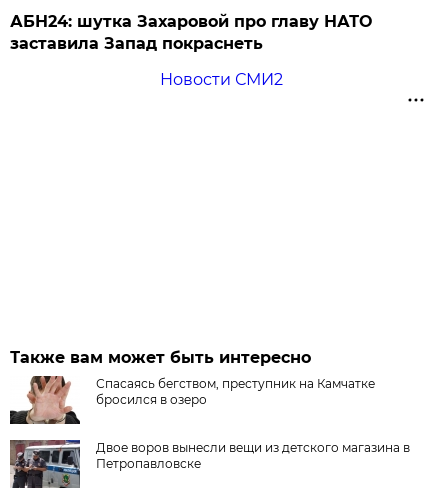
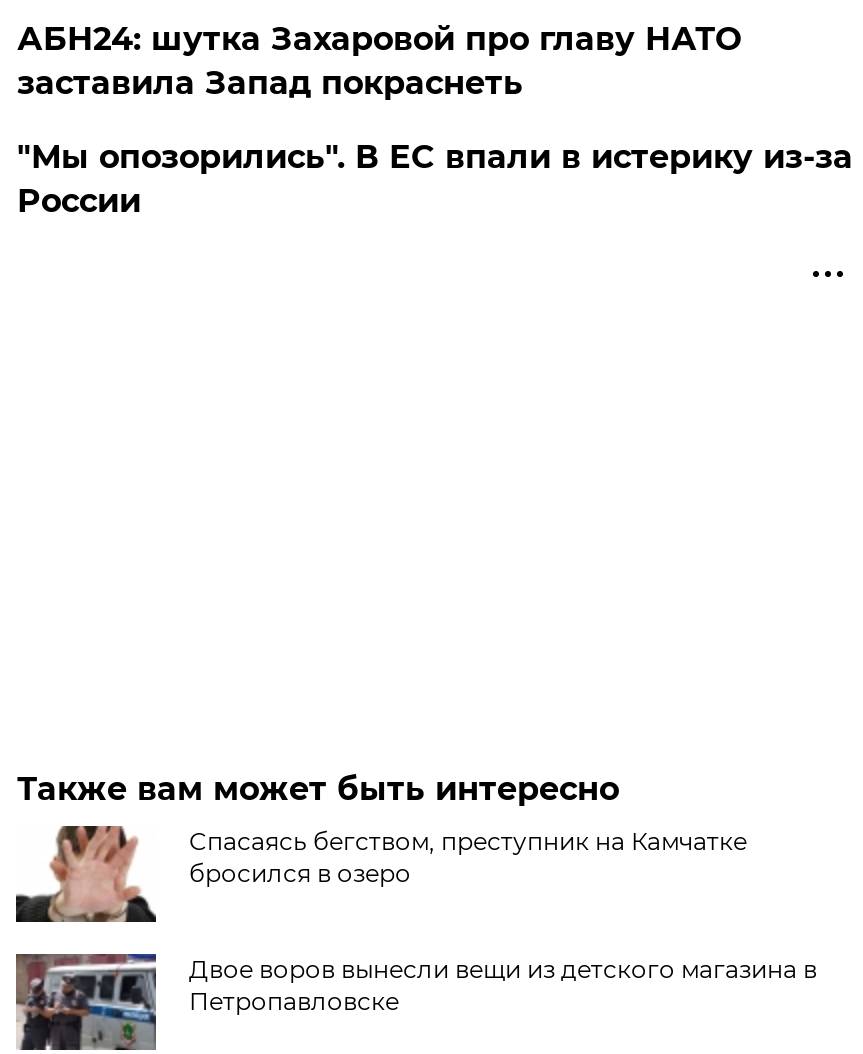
[160,70,283,89] Новости СМИ2 -> [17,139,853,221] "Мы опозорились". В ЕС впали в истерику из-за | России

